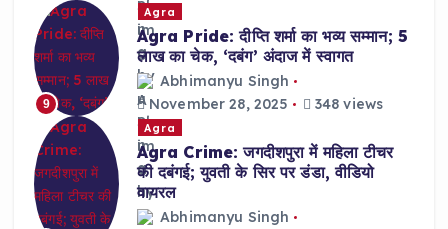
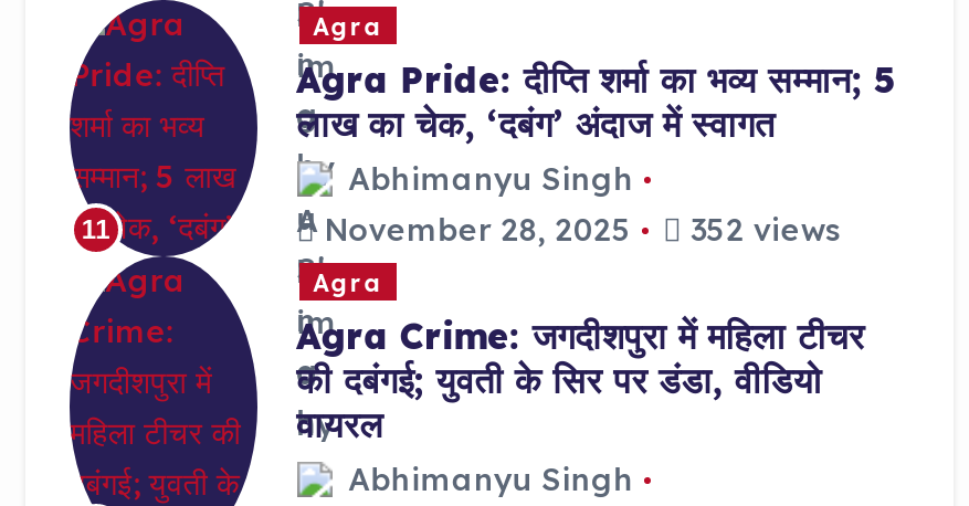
[42,97,50,111] 9 -> [82,214,111,245] 11
[145,95,383,113] November 28, 2025 348 views -> [314,209,841,249] November 28, 2025 352 views

